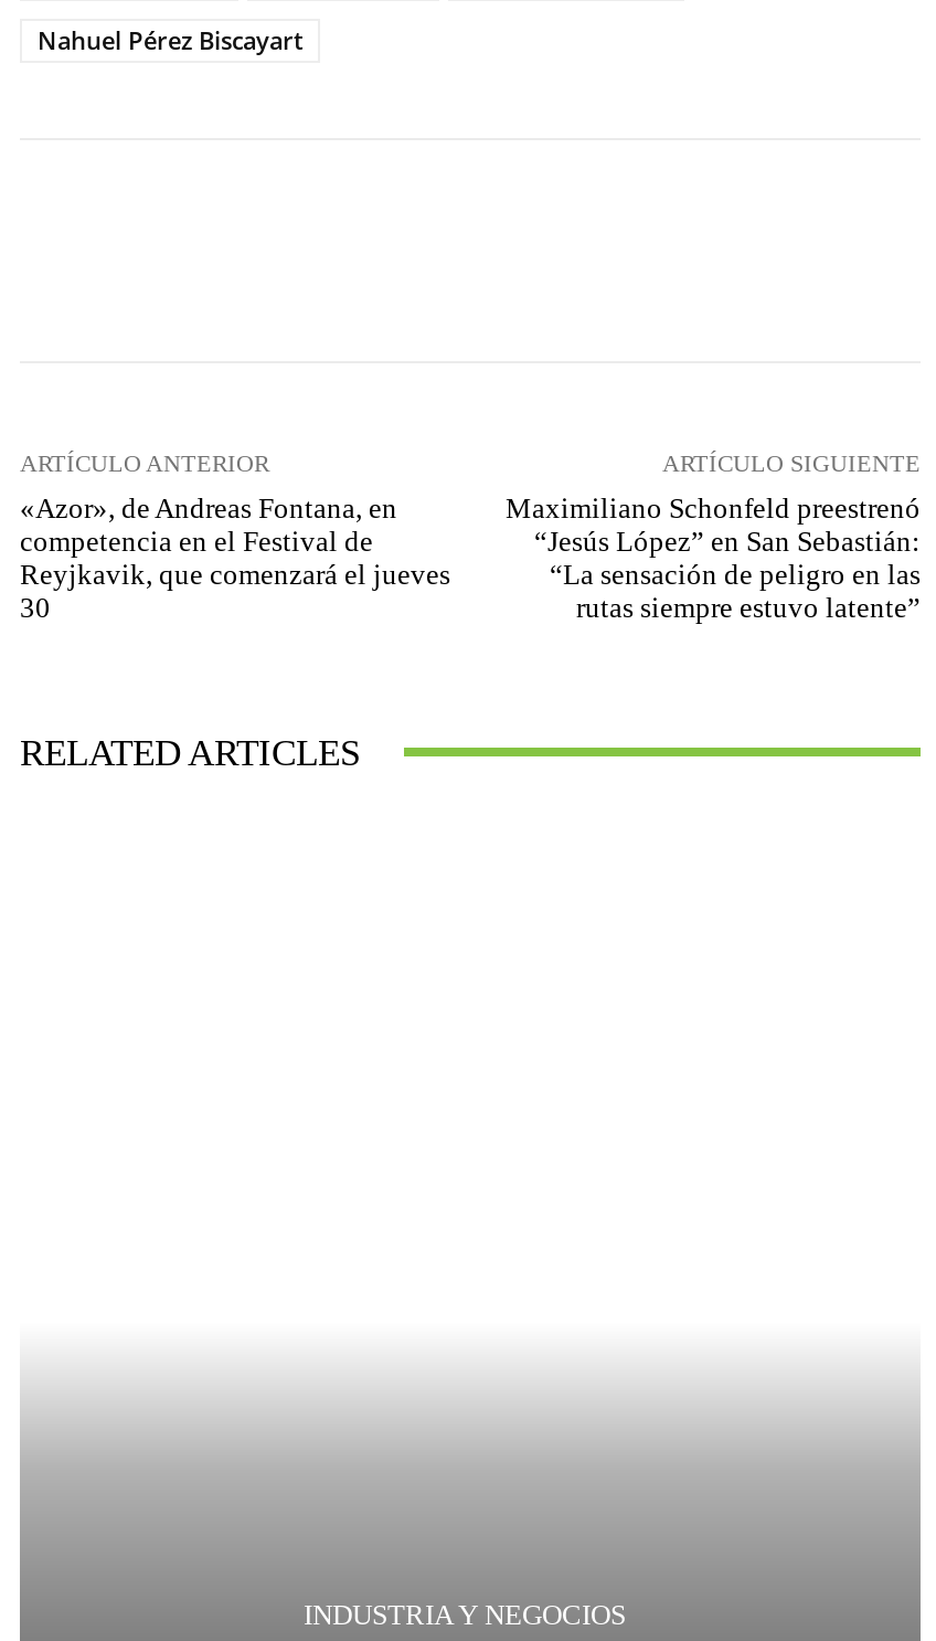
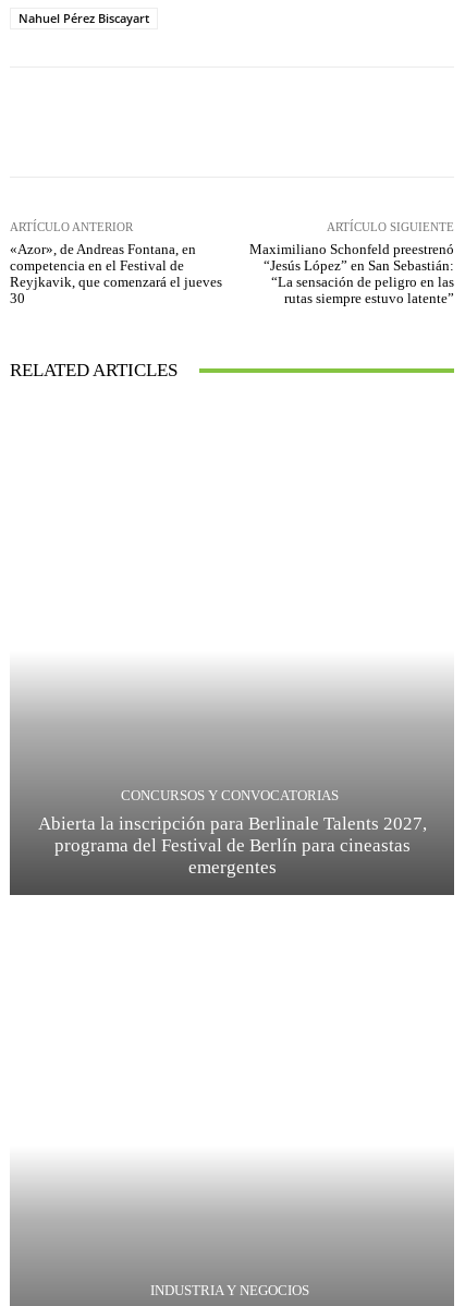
none -> [38,787,426,878] CONCURSOS Y CONVOCATORIAS | Abierta la inscripción para Berlinale Talents 2027, | programa del Festival de Berlín para cineastas | emergentes

